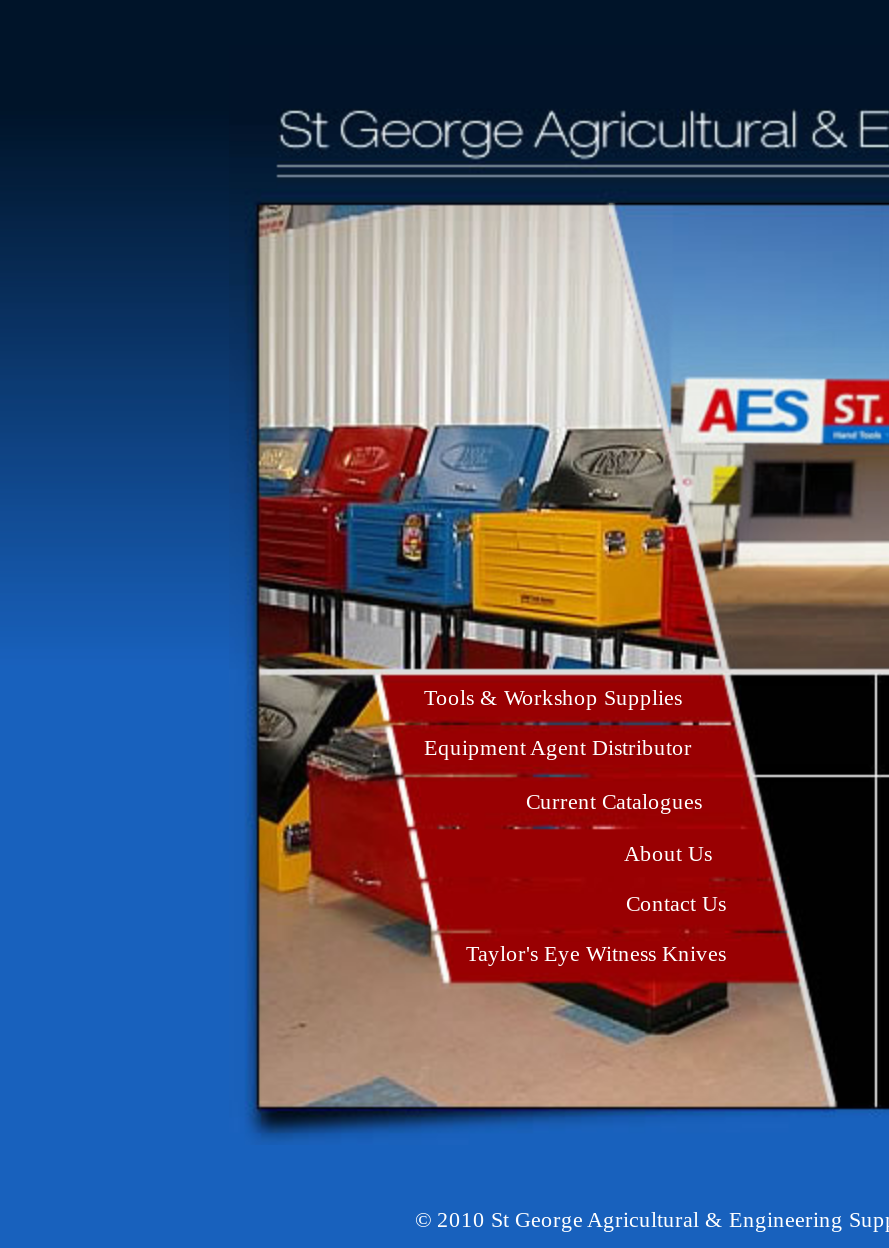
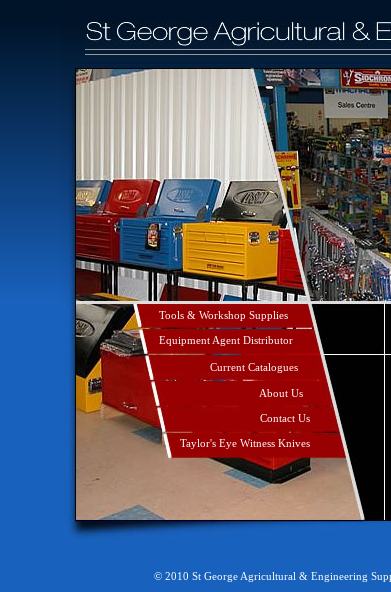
[615,203,883,671] [image] -> [255,68,388,301] [image]

